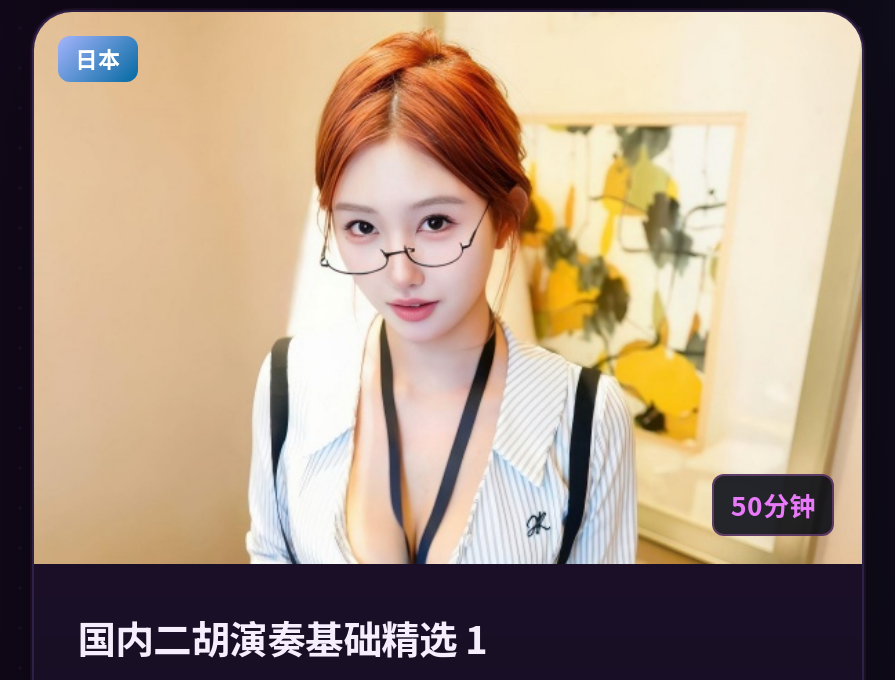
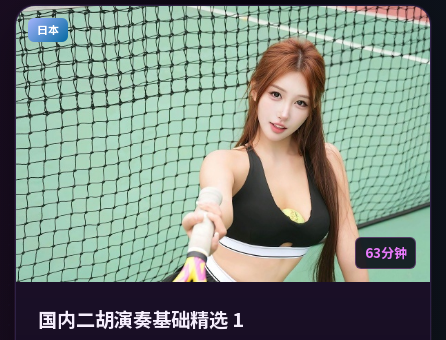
[34,10,864,566] [image] | 50分钟 -> [15,5,431,283] [image] | 63分钟

